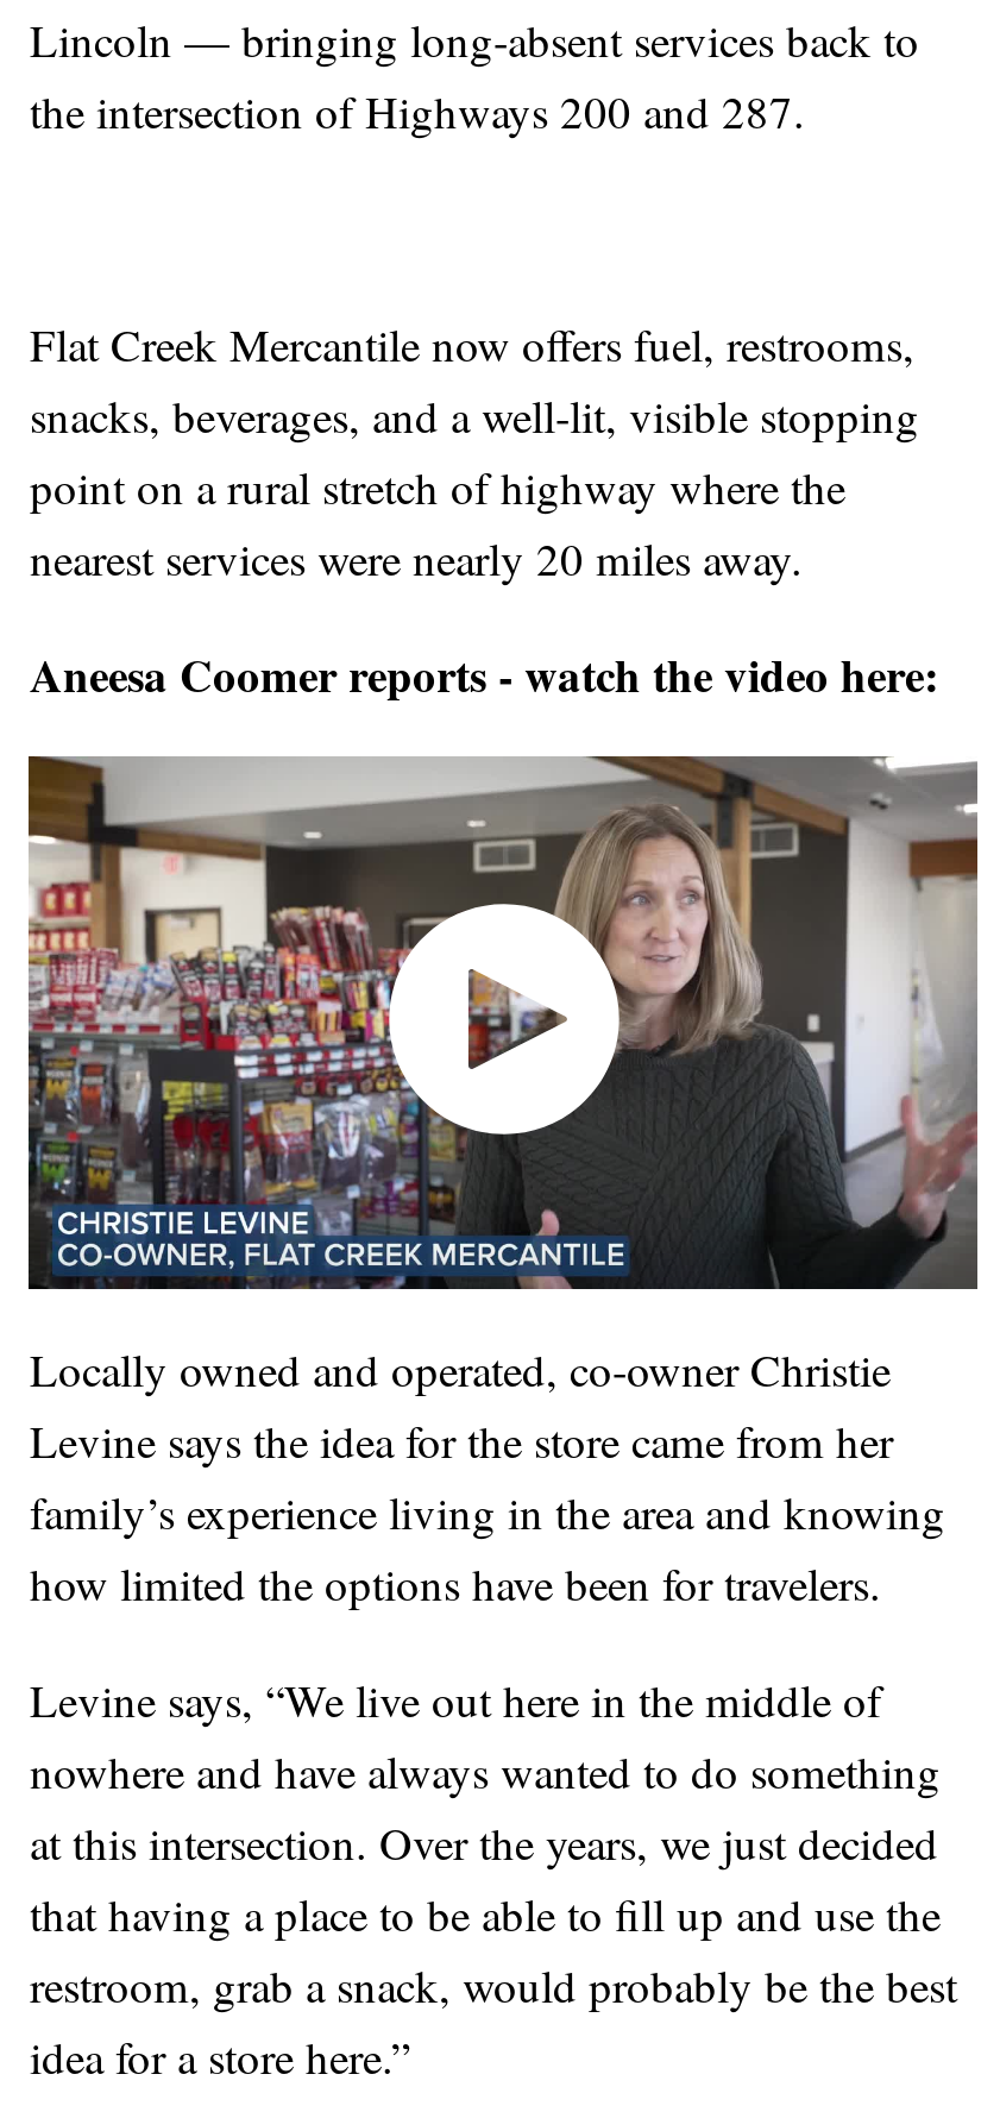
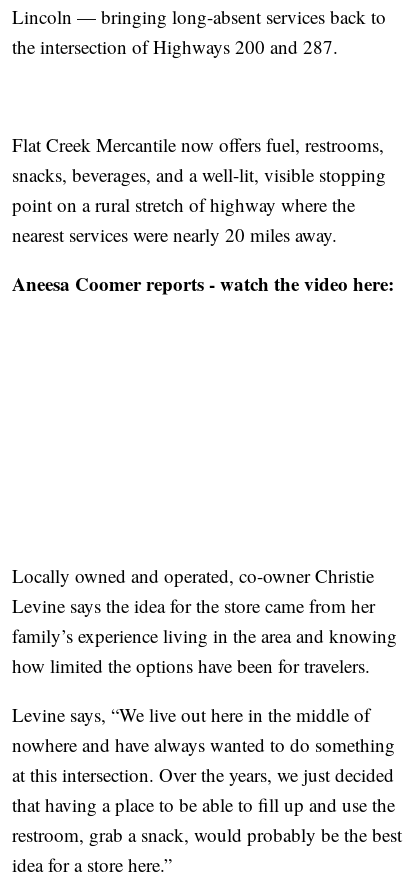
[26,754,980,1291] [image] -> none

